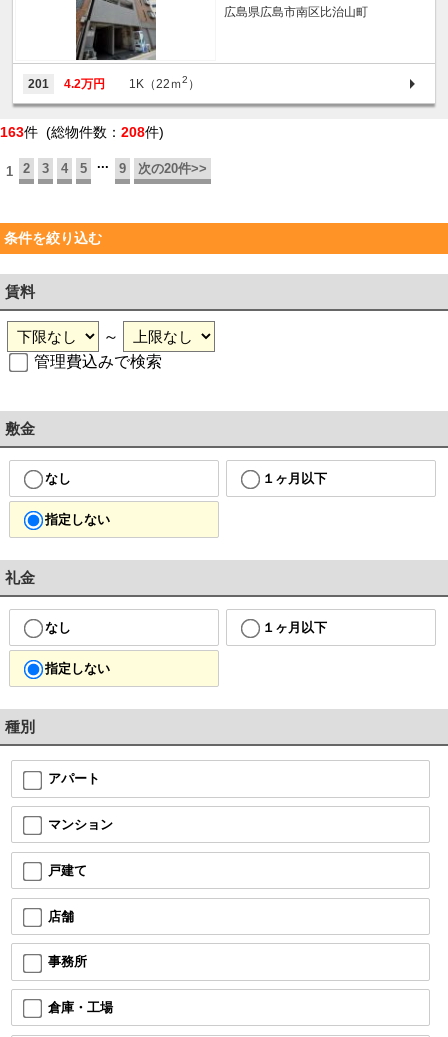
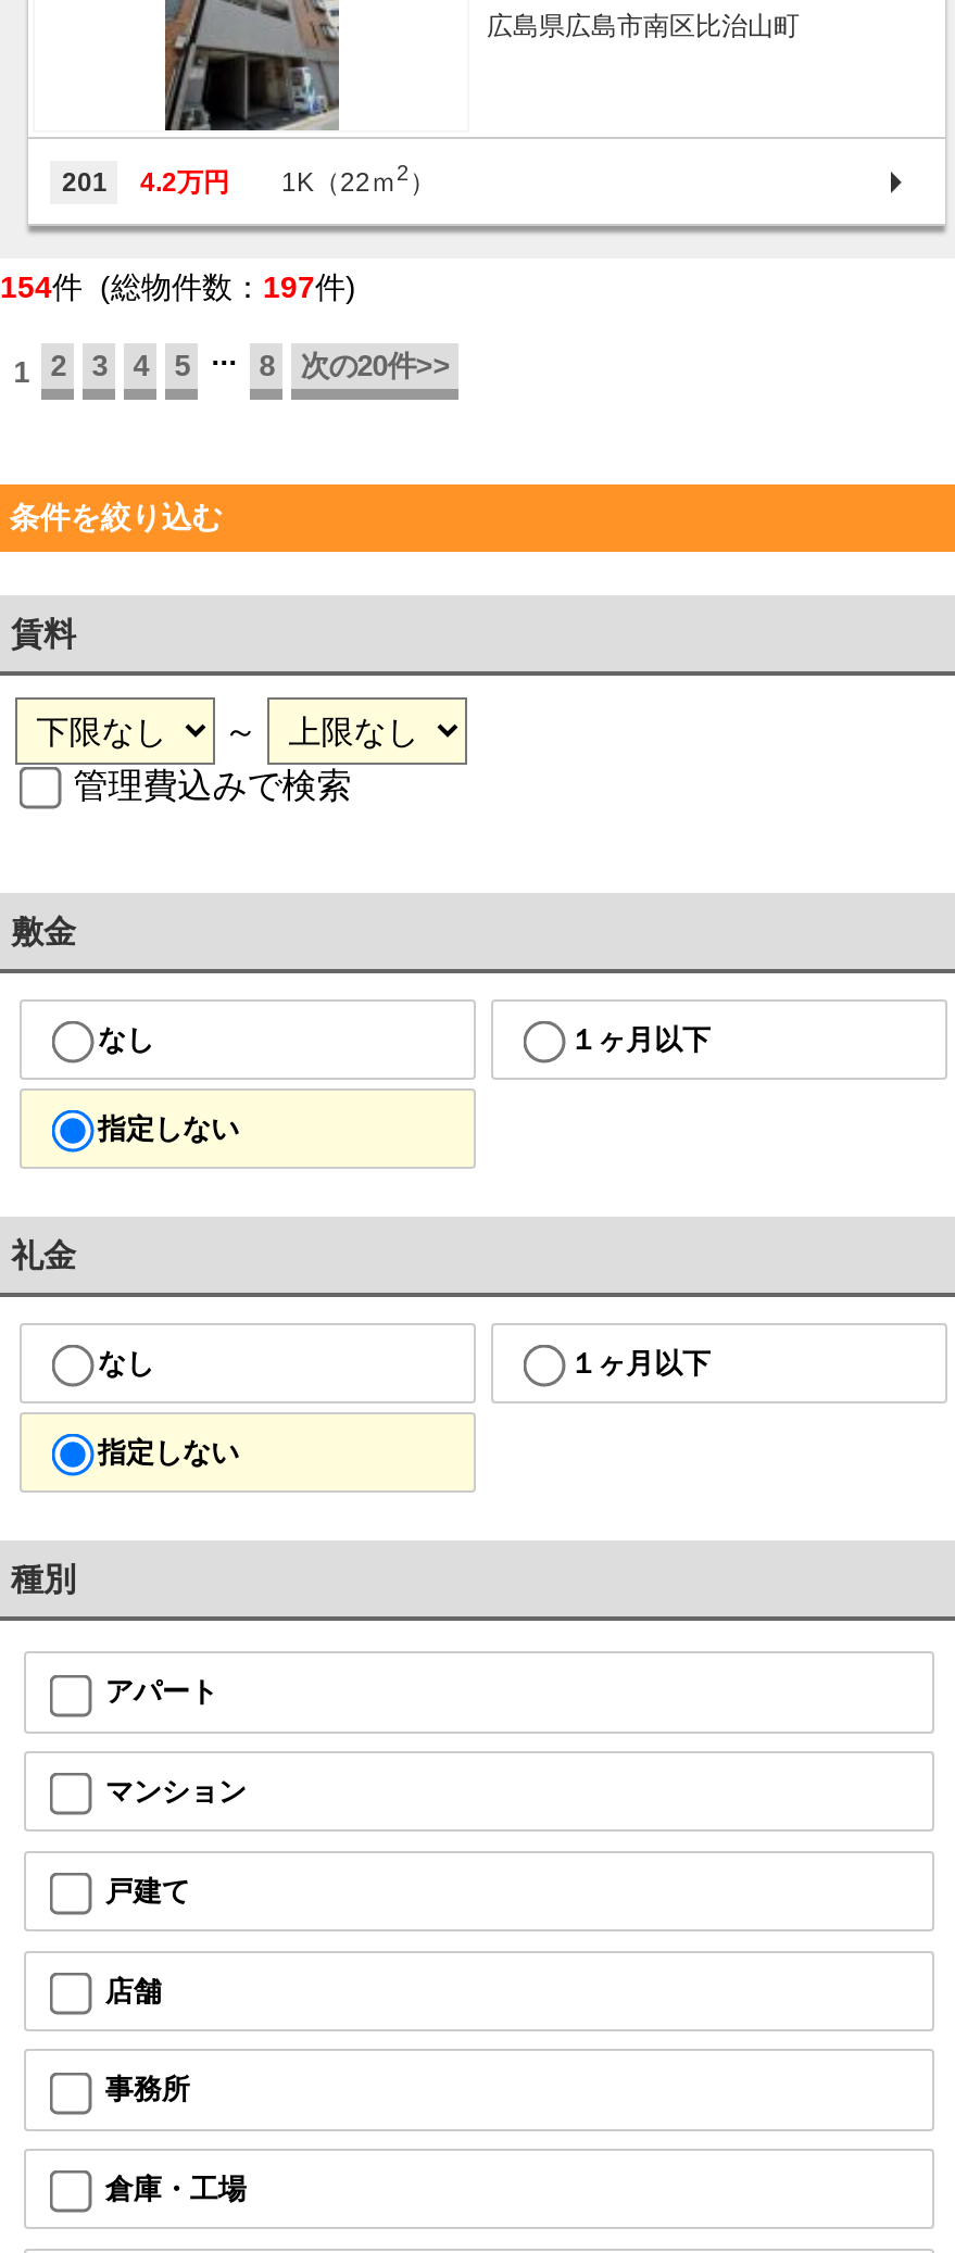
[0,124,164,140] 163件 (総物件数：208件) -> [0,269,356,303] 154件 (総物件数：197件)
[119,161,126,176] 9 -> [259,349,274,382] 8

